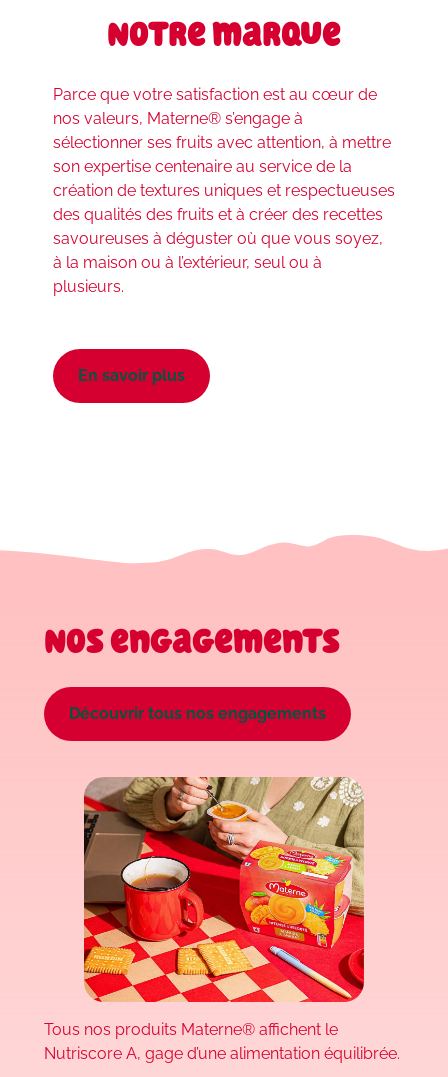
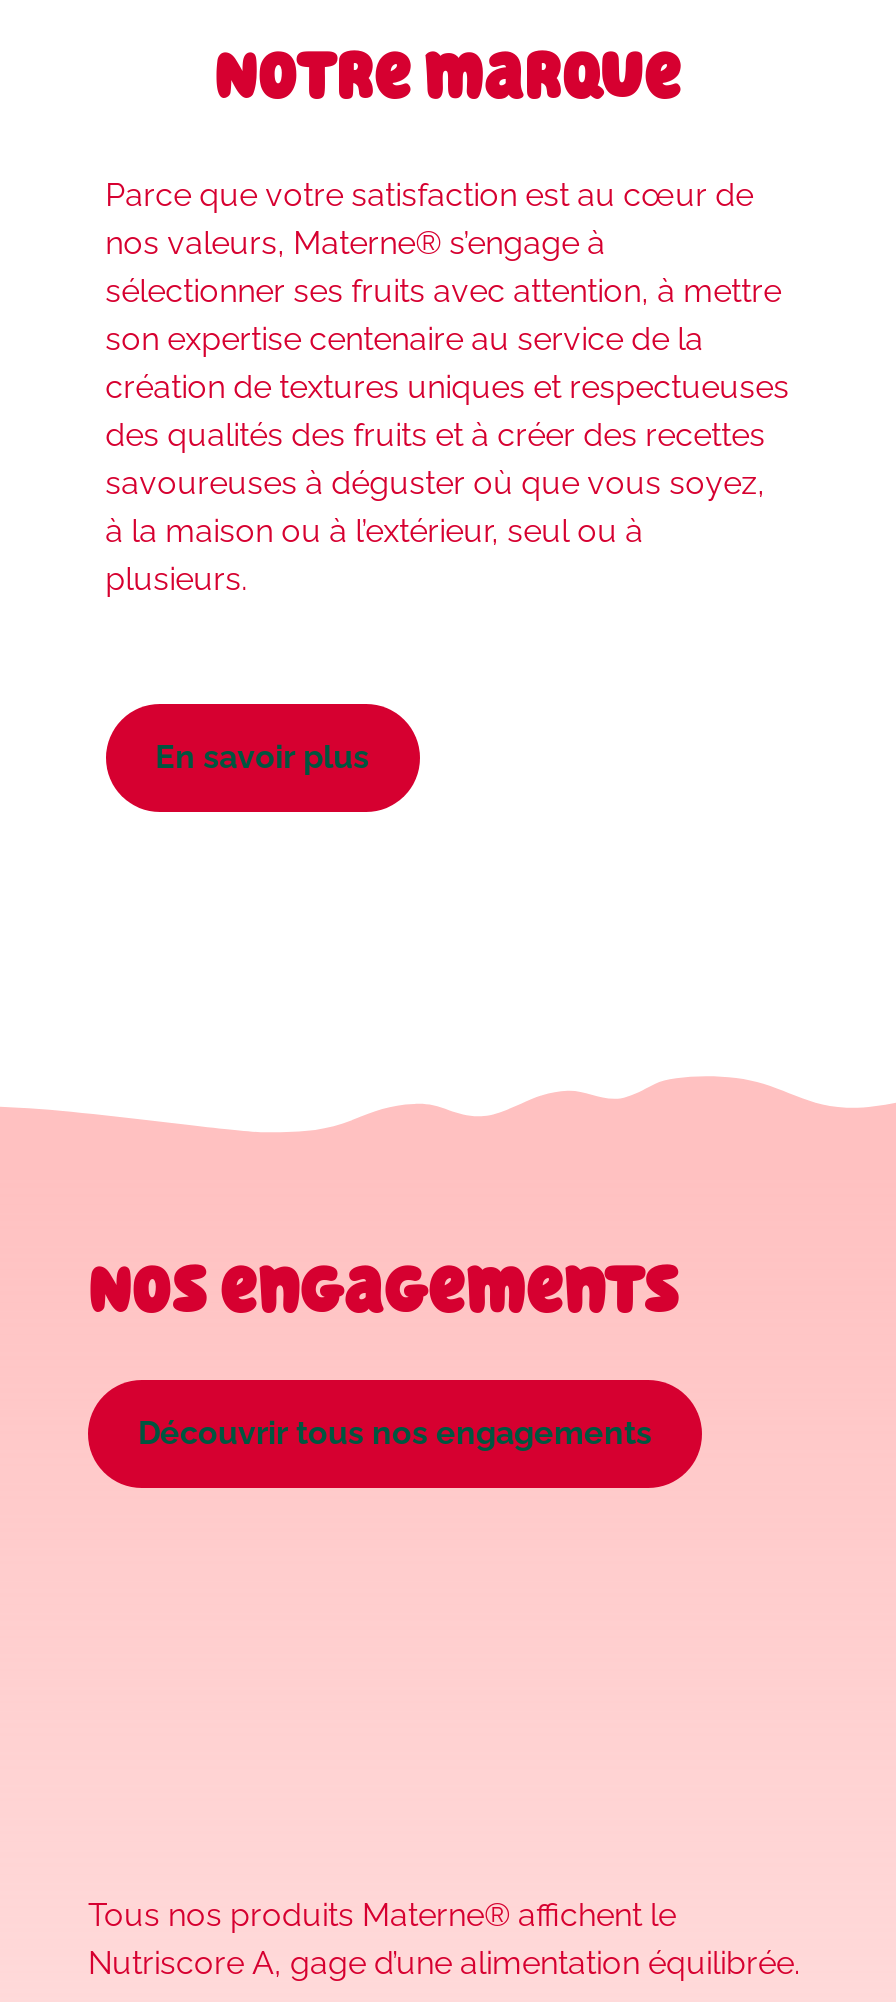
[83,776,365,1003] [image] -> none

